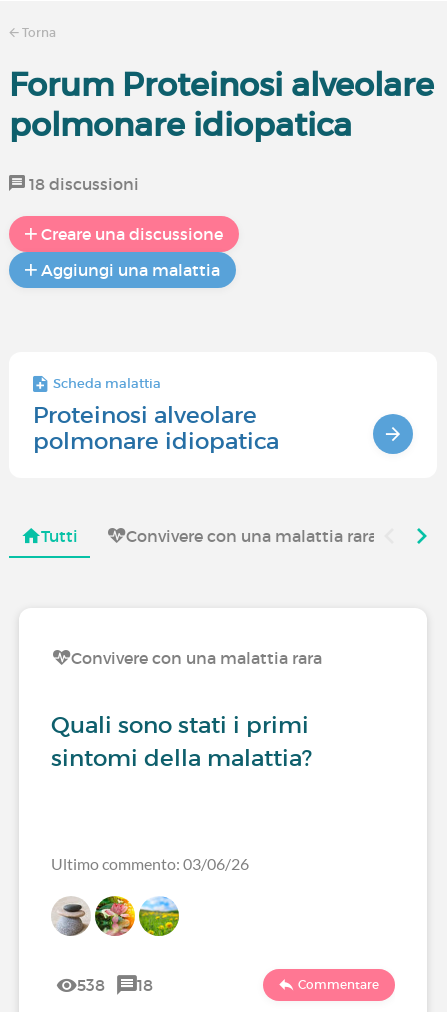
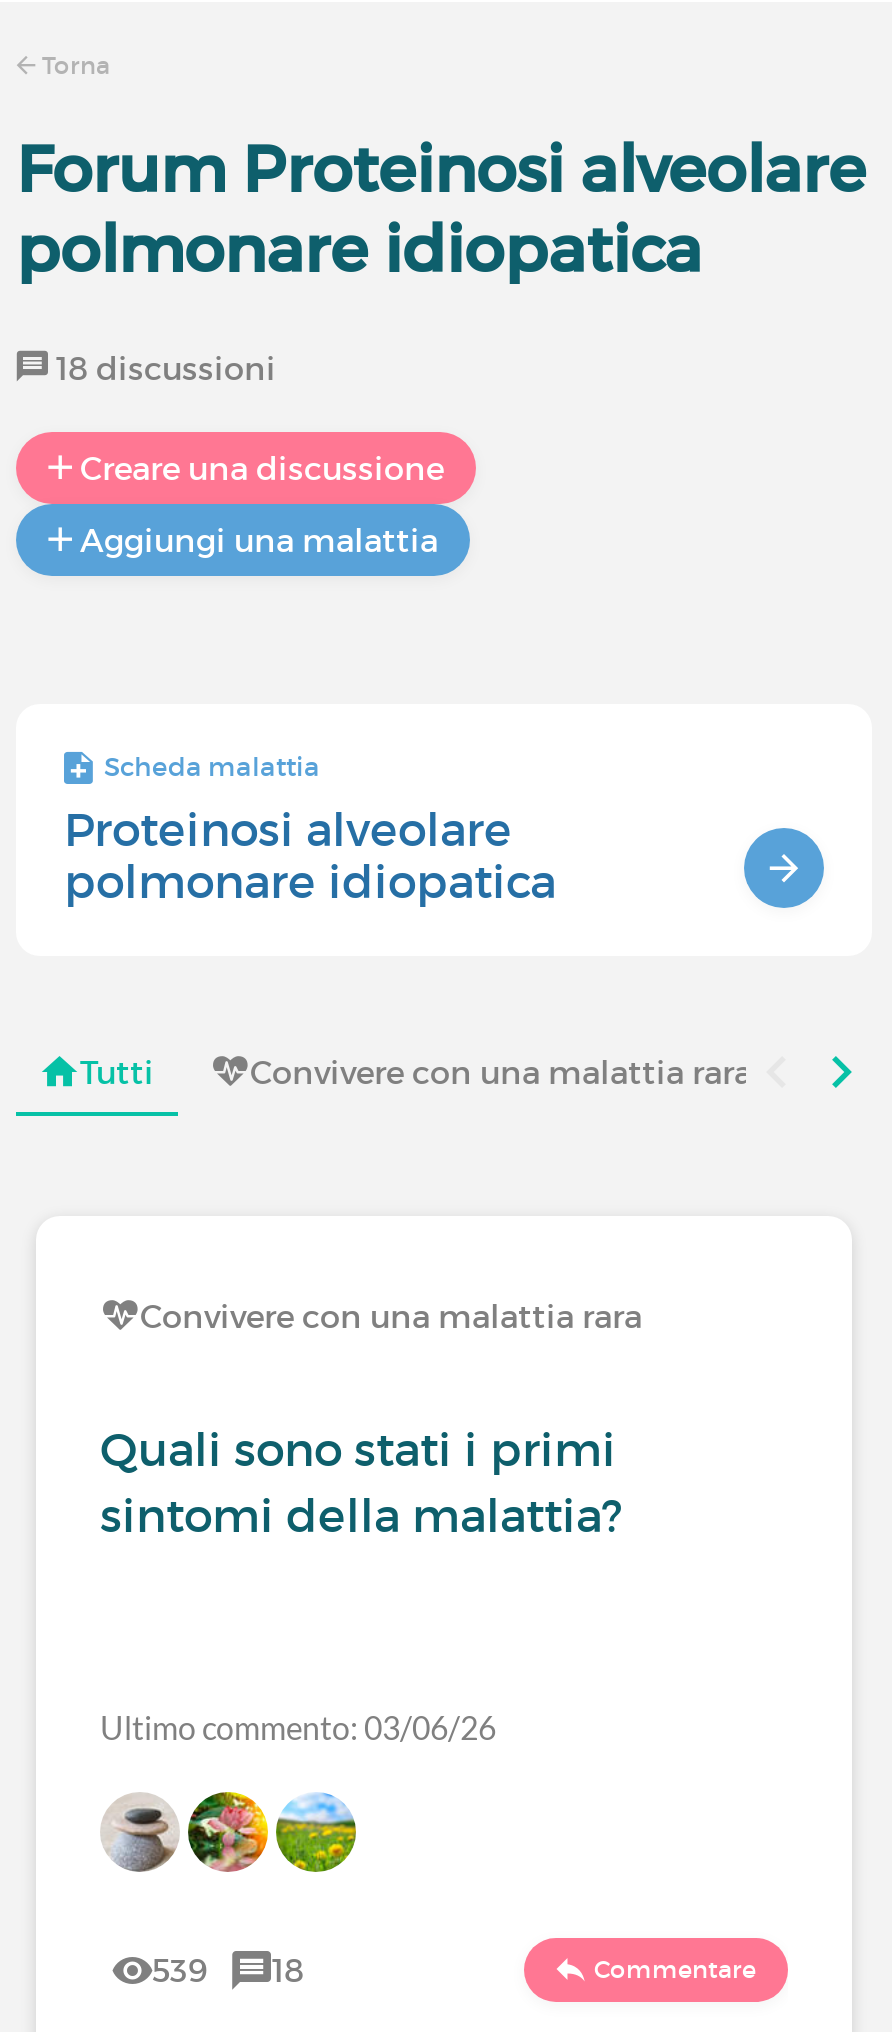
[77,975,105,995] 538 -> [152,1950,208,1990] 539

